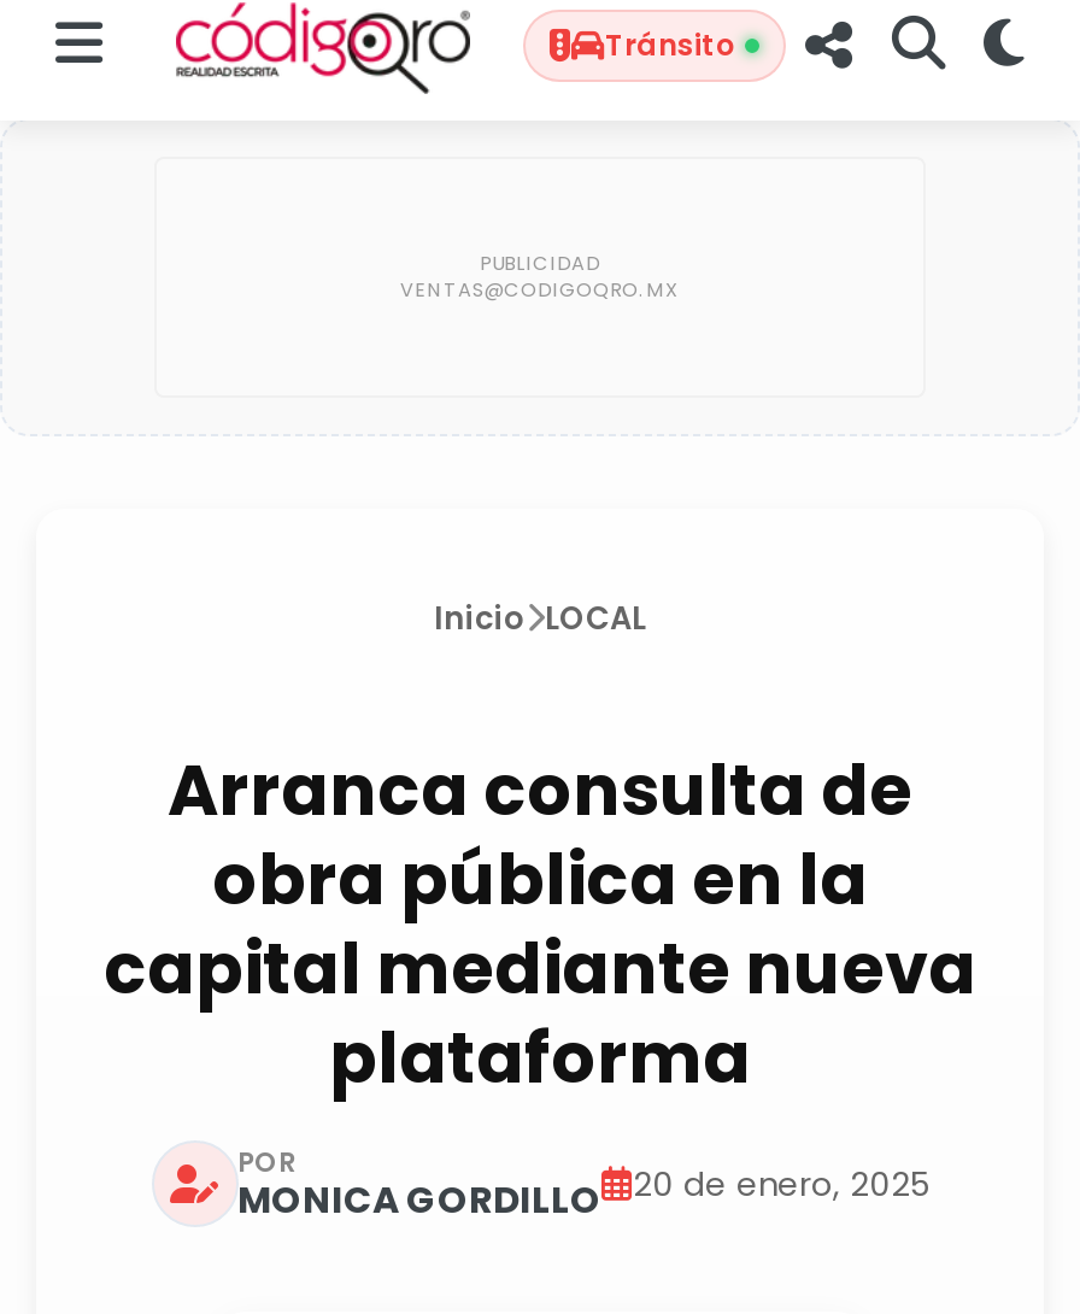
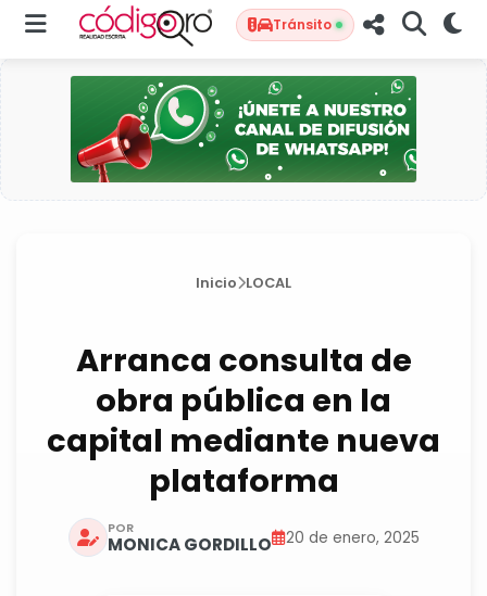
none -> [70,75,417,183] [image]

